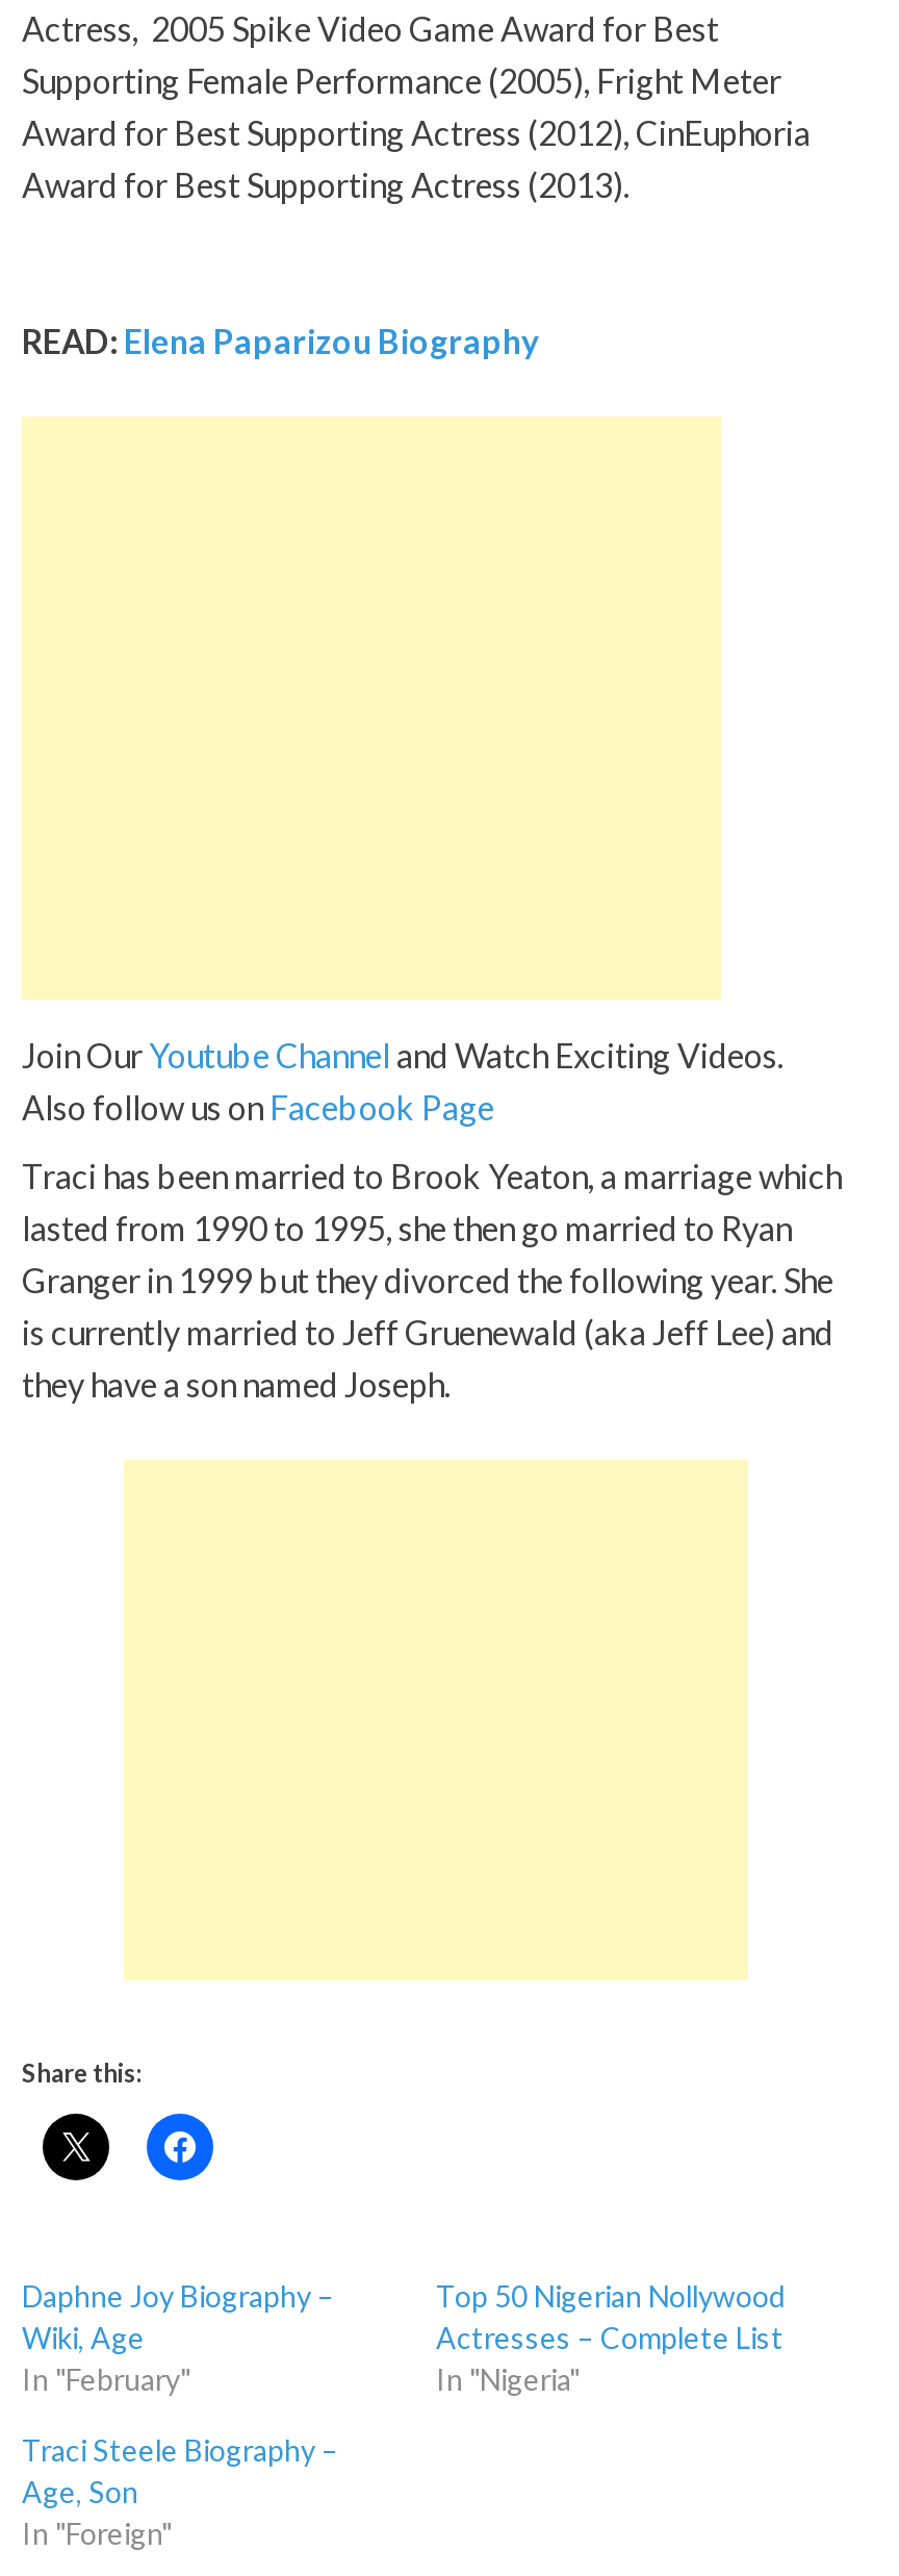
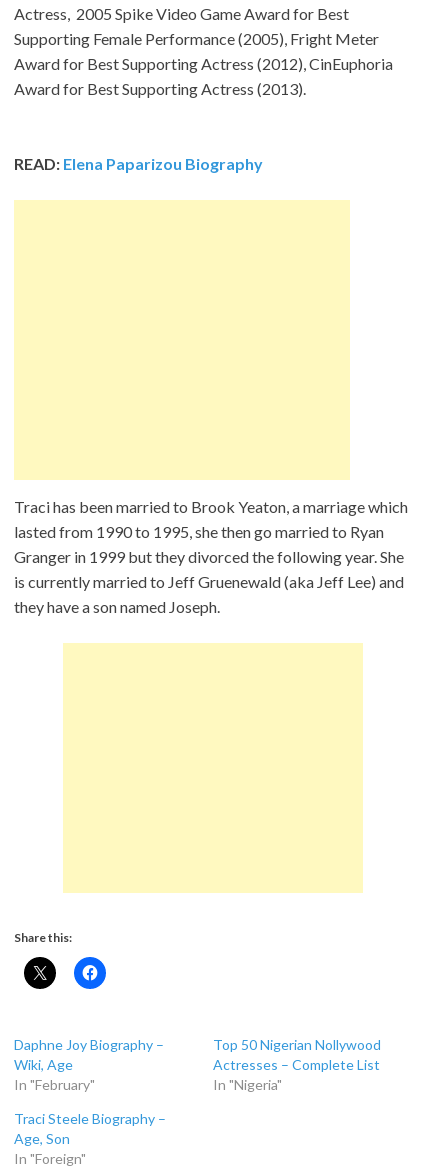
[22,1034,784,1126] Join Our Youtube Channel and Watch Exciting Videos. | Also follow us on Facebook Page -> none

